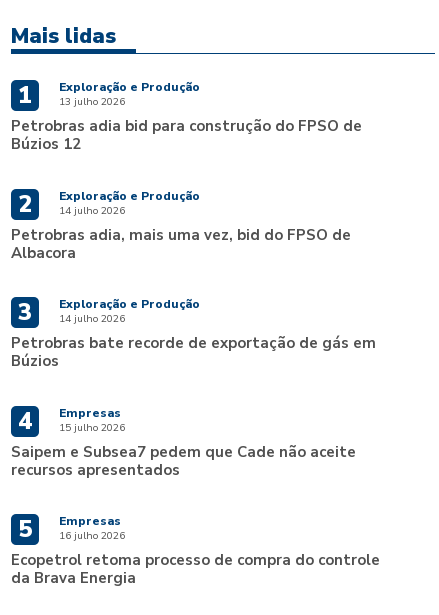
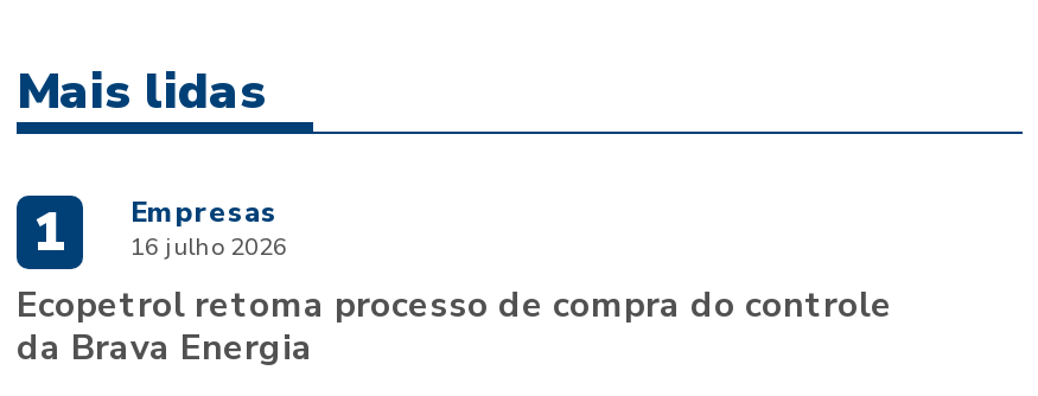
[11,79,376,545] Exploração e Produção | 13 julho 2026 | Petrobras adia bid para construção do FPSO de | Búzios 12 | 2 | Exploração e Produção | 14 julho 2026 | Petrobras adia, mais uma vez, bid do FPSO de | Albacora | 3 | Exploração e Produção | 14 julho 2026 | Petrobras bate recorde de exportação de gás em | Búzios | 4 | Empresas | 15 julho 2026 | Saipem e Subsea7 pedem que Cade não aceite | recursos apresentados | 5 -> none

